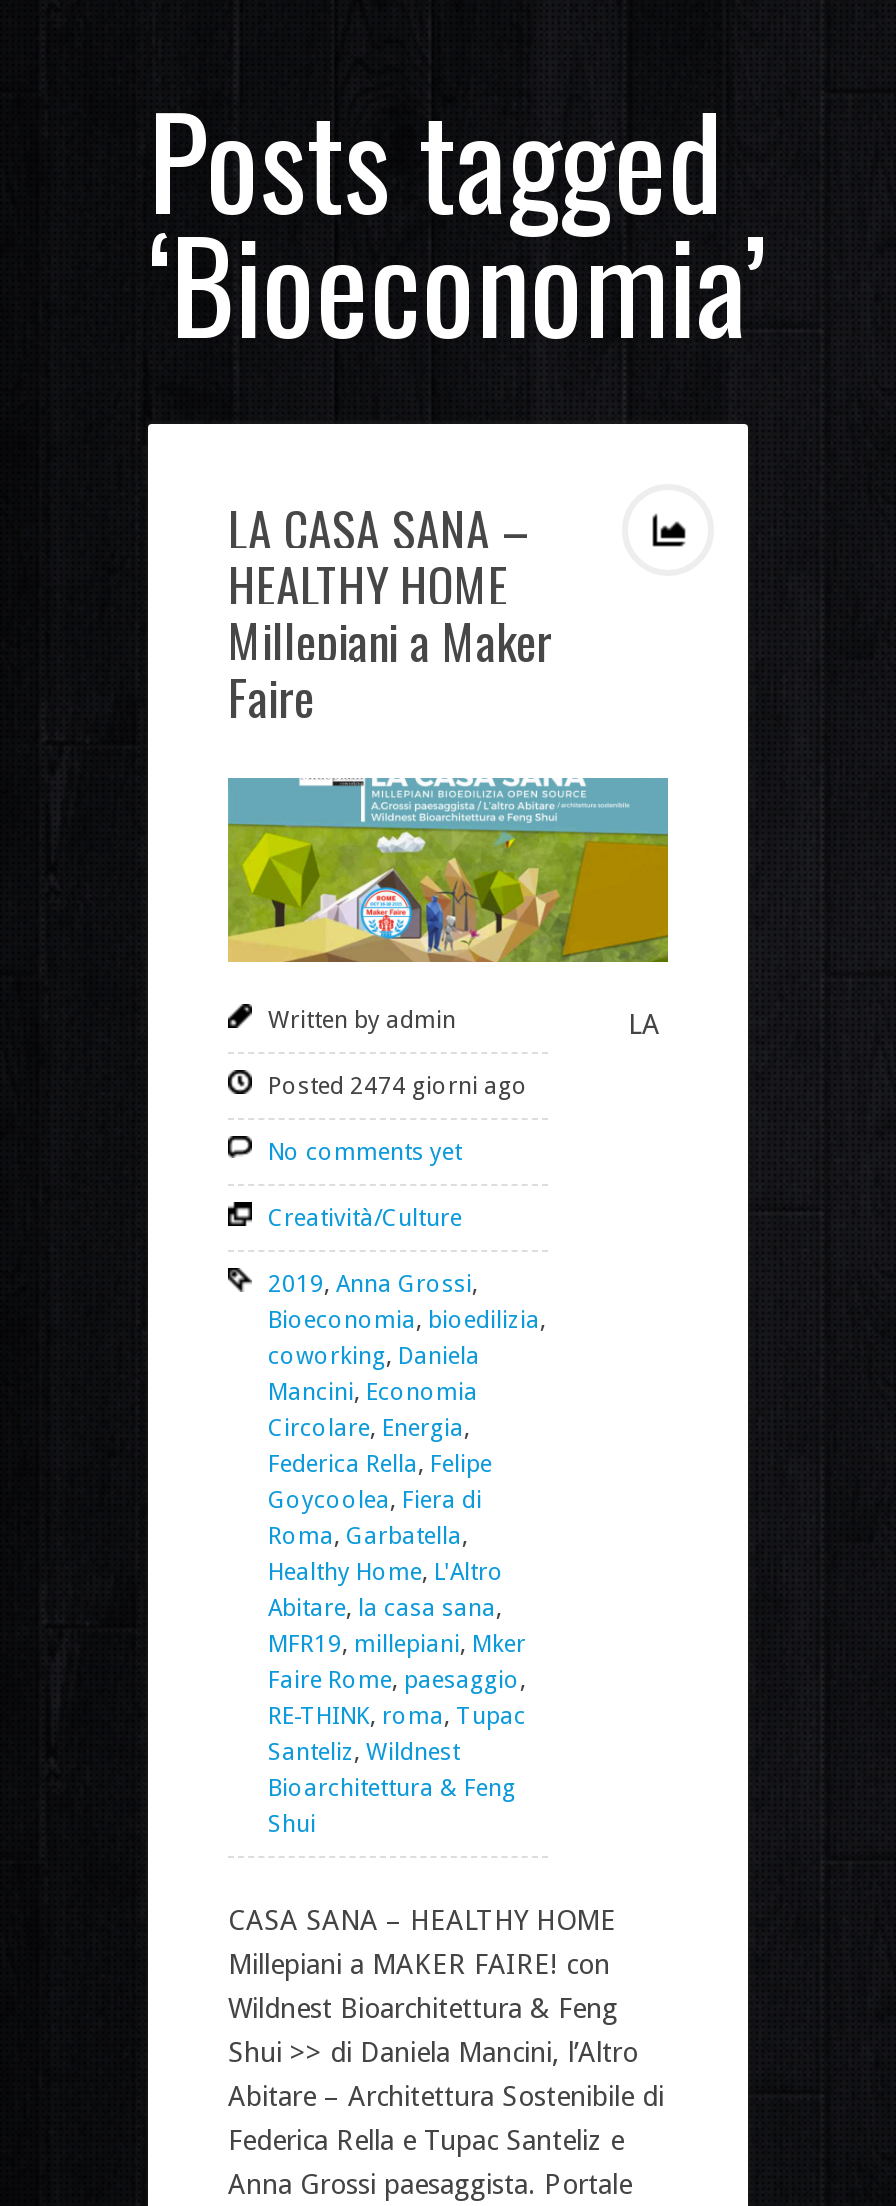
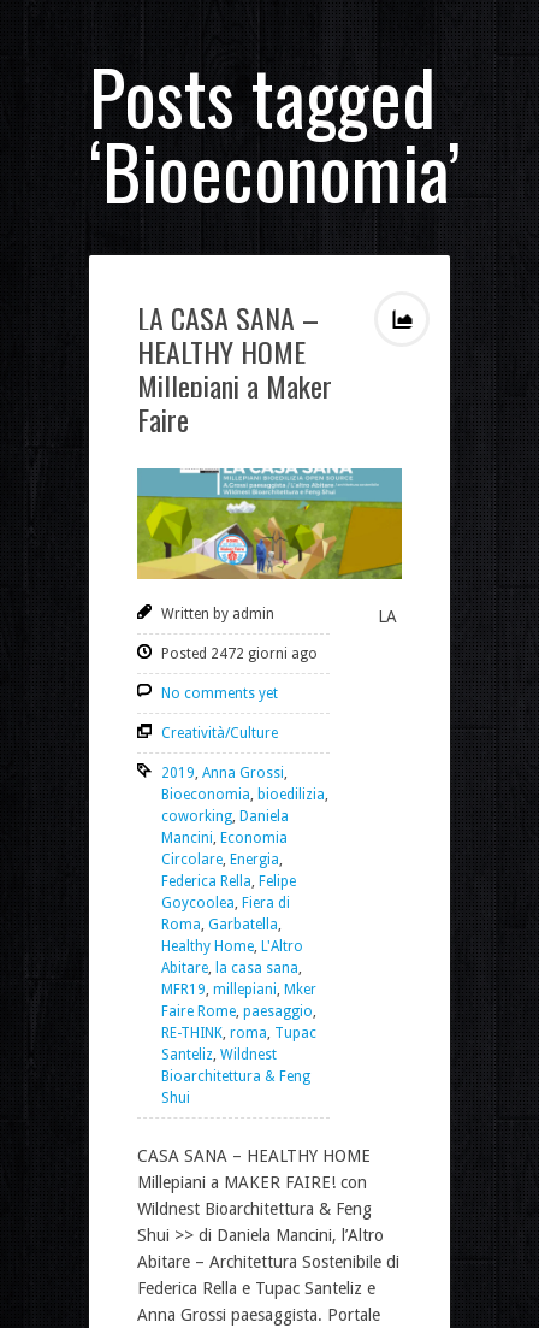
[268,1071,528,1099] Posted 2474 giorni ago -> [161,645,318,662] Posted 2472 giorni ago

